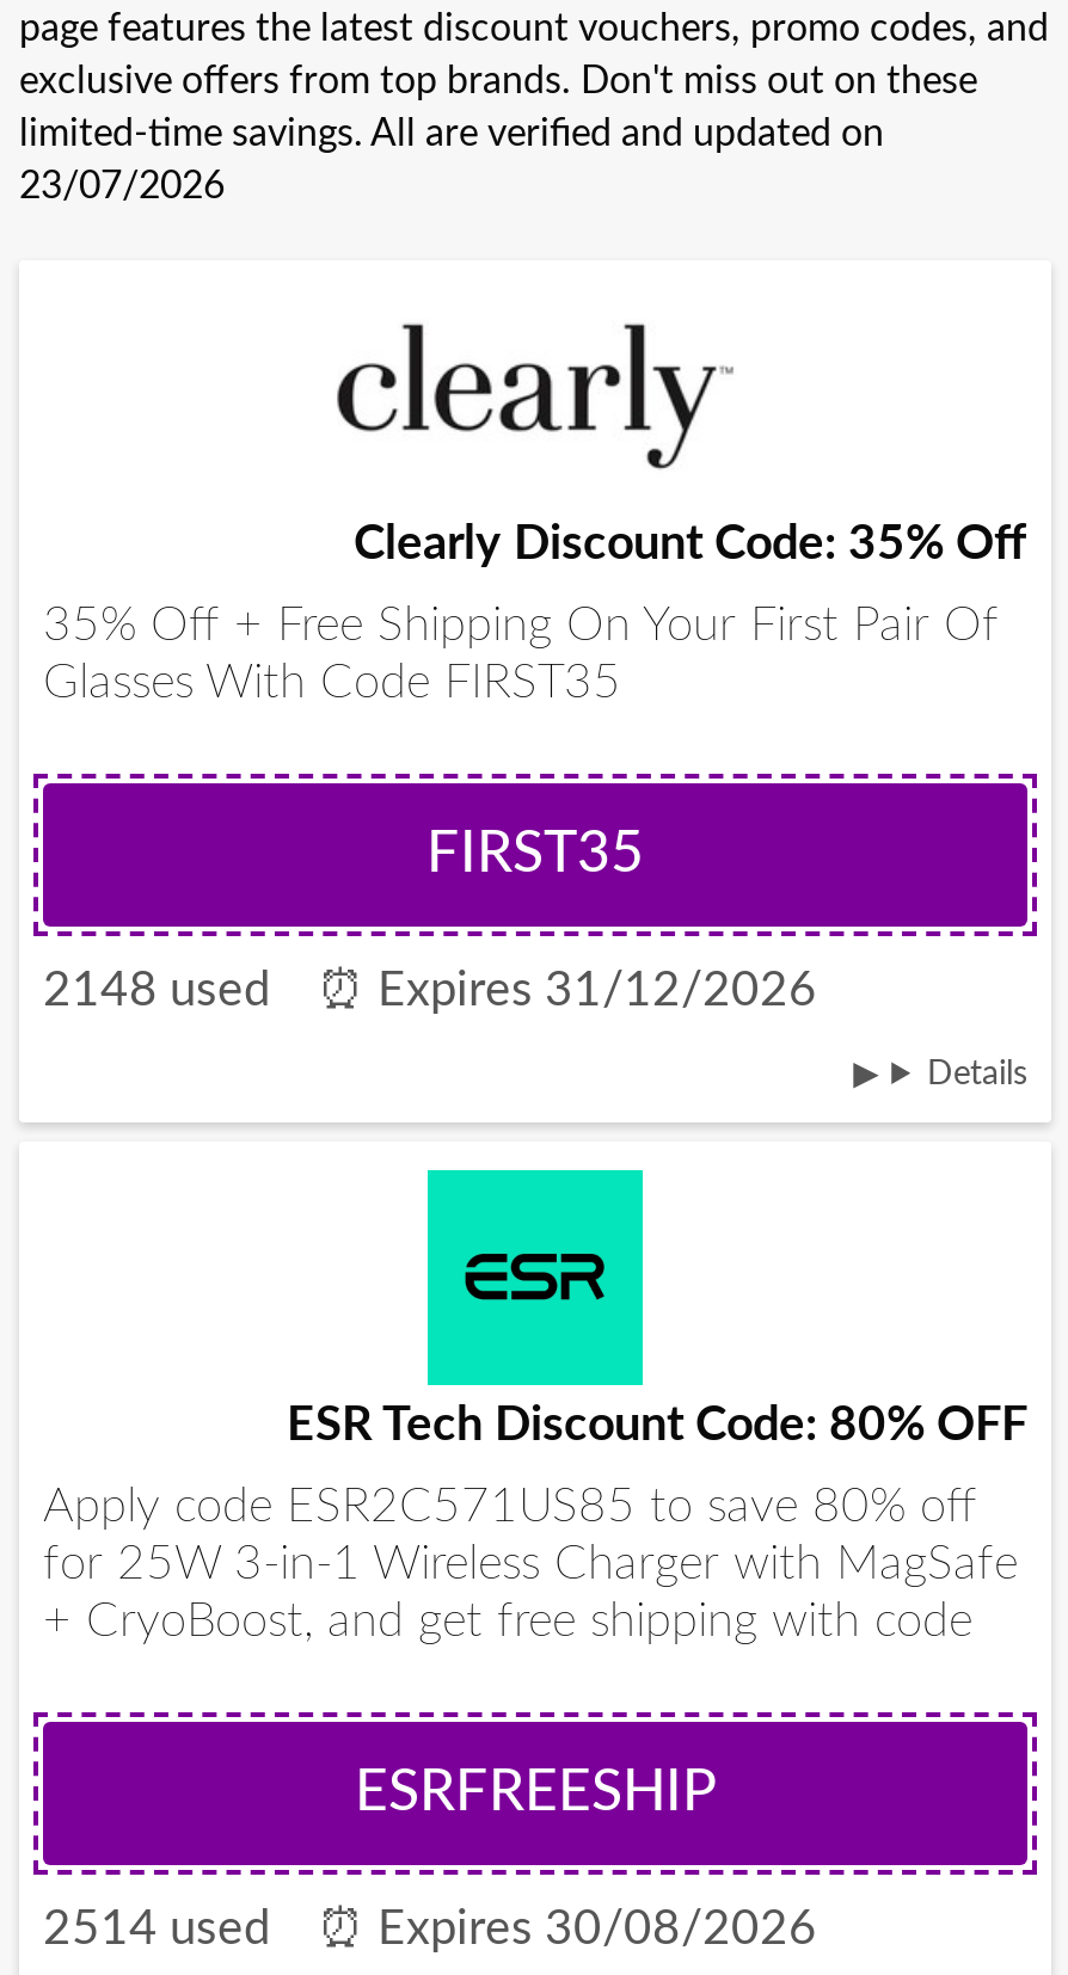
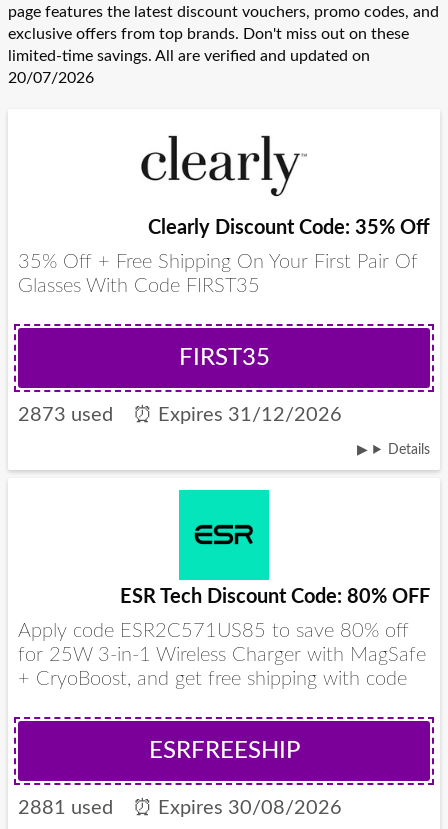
[19,167,225,205] 23/07/2026 -> [8,70,94,86] 20/07/2026
[43,967,270,1015] 2148 used -> [18,405,113,425] 2873 used
[43,1906,270,1954] 2514 used -> [18,798,113,818] 2881 used

